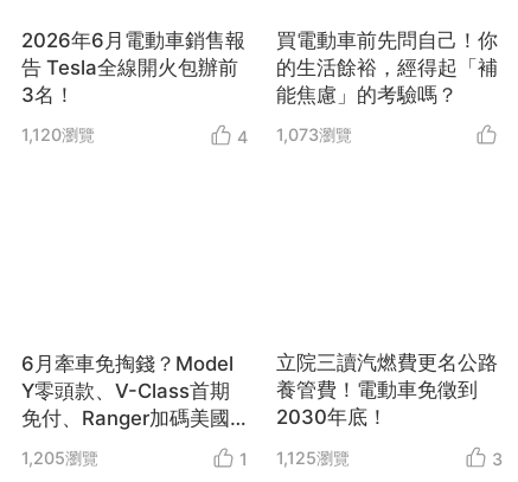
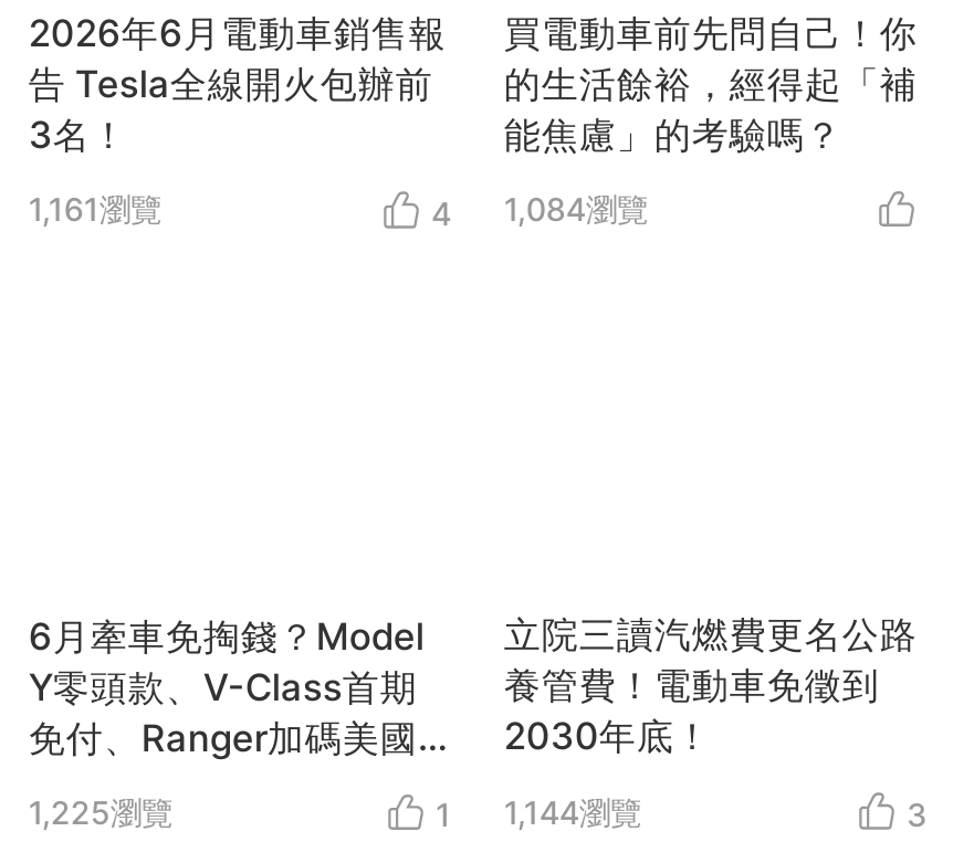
[21,125,95,145] 1,120瀏覽 -> [29,191,161,229] 1,161瀏覽
[237,125,352,146] 4 1,073瀏覽 -> [431,191,648,231] 4 1,084瀏覽
[21,447,98,467] 1,205瀏覽 -> [29,793,172,830] 1,225瀏覽
[239,447,350,469] 1 1,125瀏覽 -> [436,793,641,833] 1 1,144瀏覽

